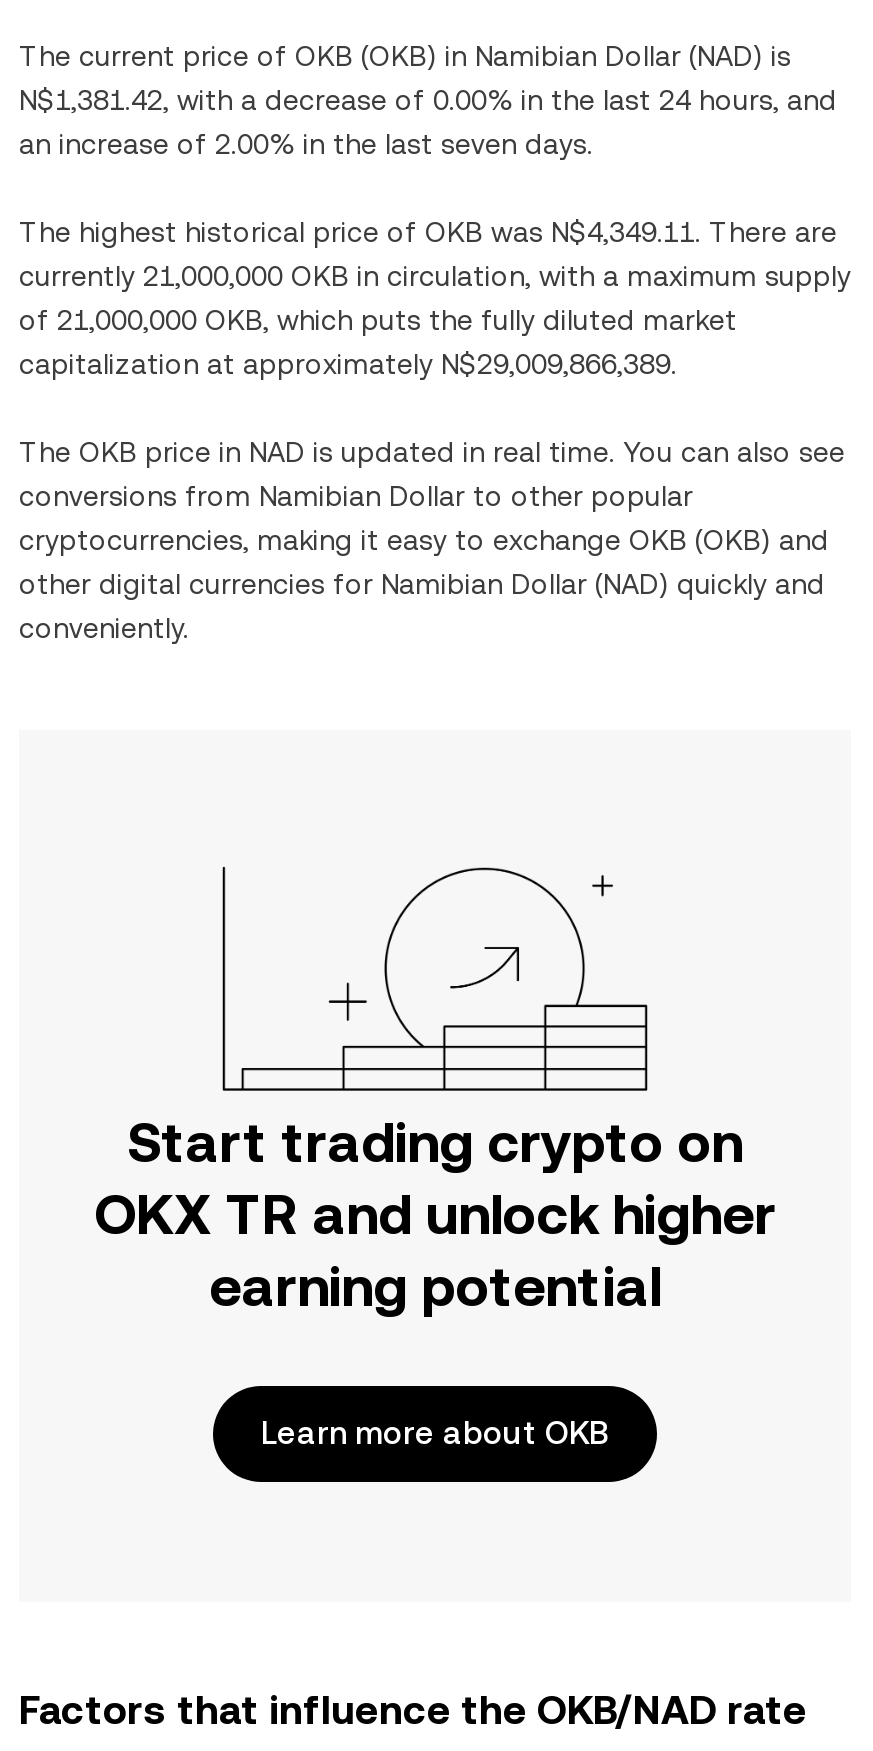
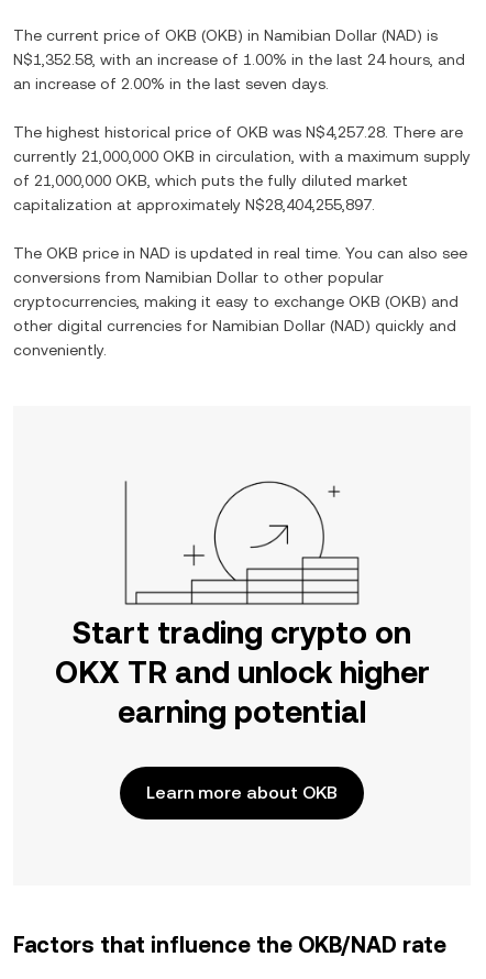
[19,84,837,116] N$1,381.42, with a decrease of 0.00% in the last 24 hours, and -> [13,51,465,68] N$1,352.58, with an increase of 1.00% in the last 24 hours, and
[19,216,837,248] The highest historical price of OKB was N$4,349.11. There are -> [13,123,463,141] The highest historical price of OKB was N$4,257.28. There are
[19,348,677,380] capitalization at approximately N$29,009,866,389. -> [13,196,375,213] capitalization at approximately N$28,404,255,897.

